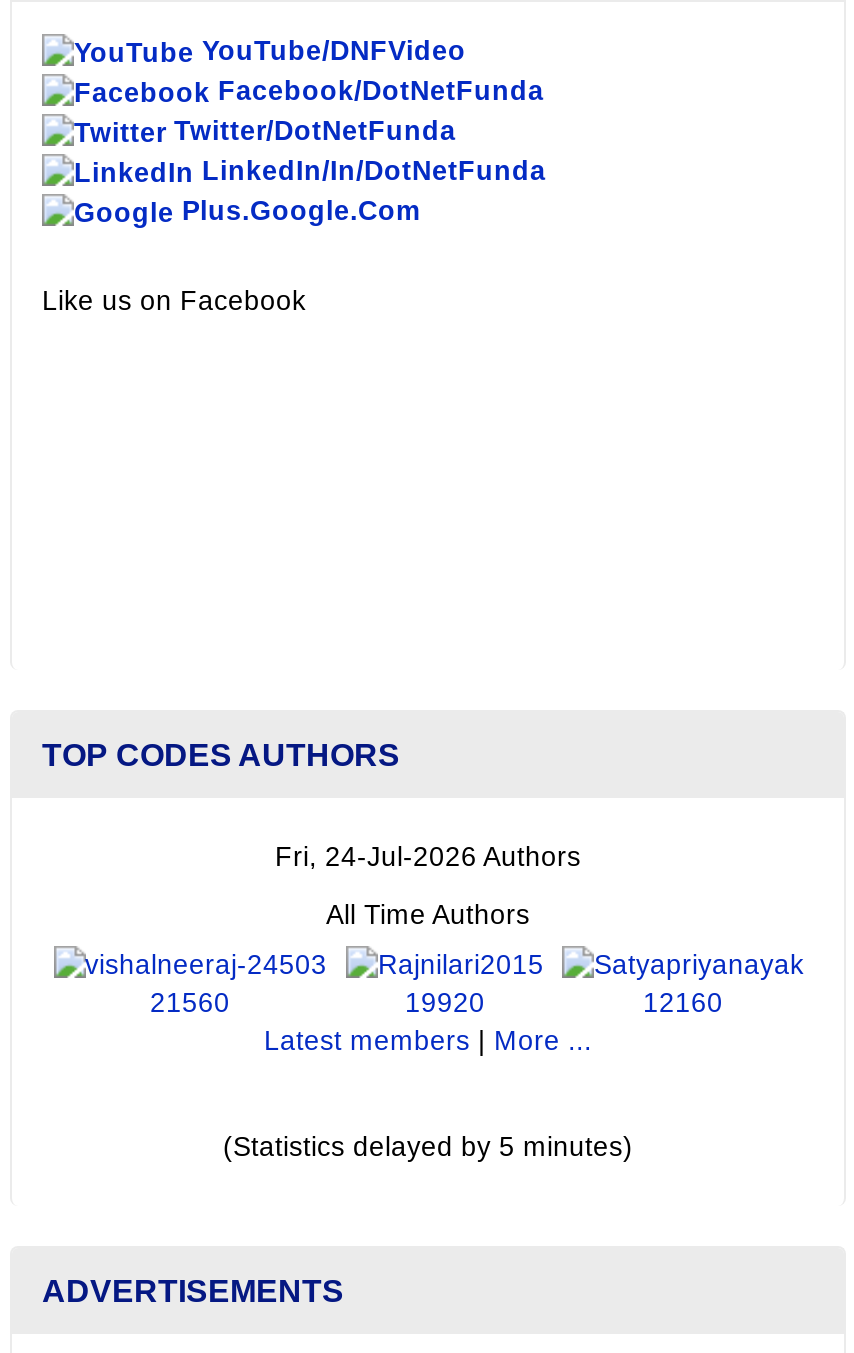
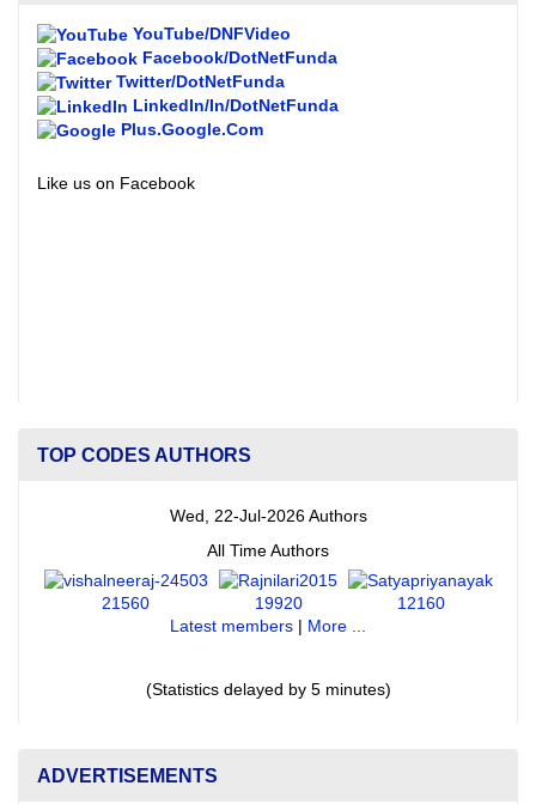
[275,841,581,871] Fri, 24-Jul-2026 Authors -> [169,507,367,525] Wed, 22-Jul-2026 Authors

